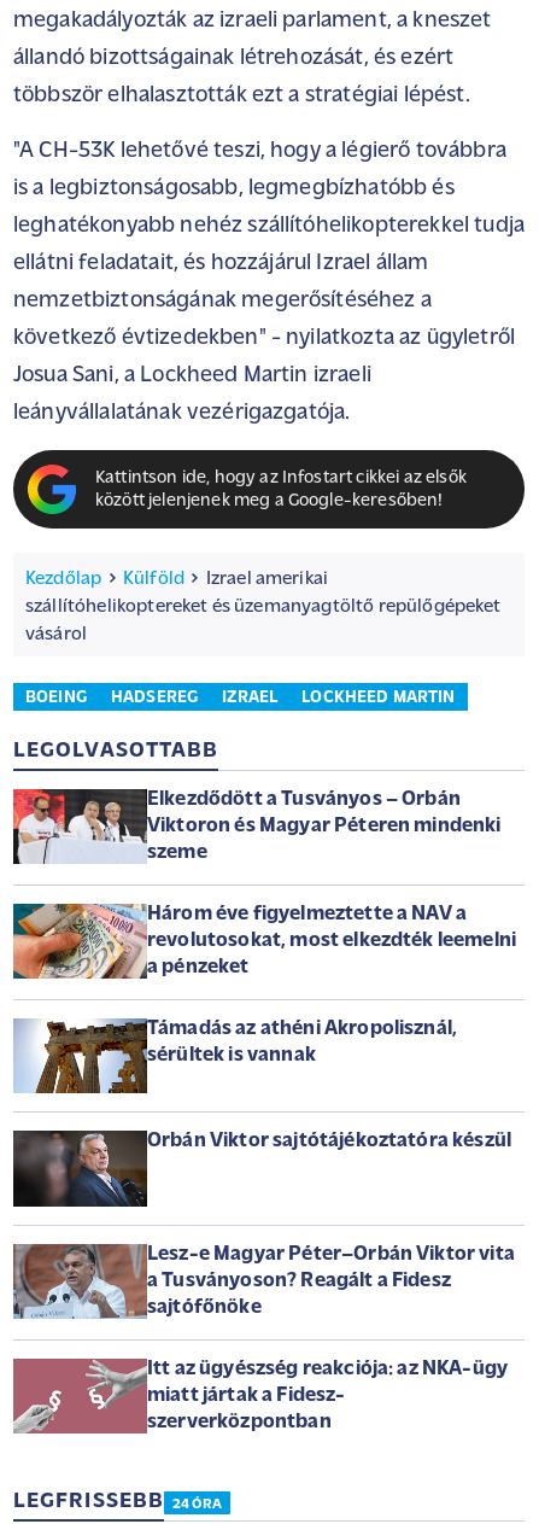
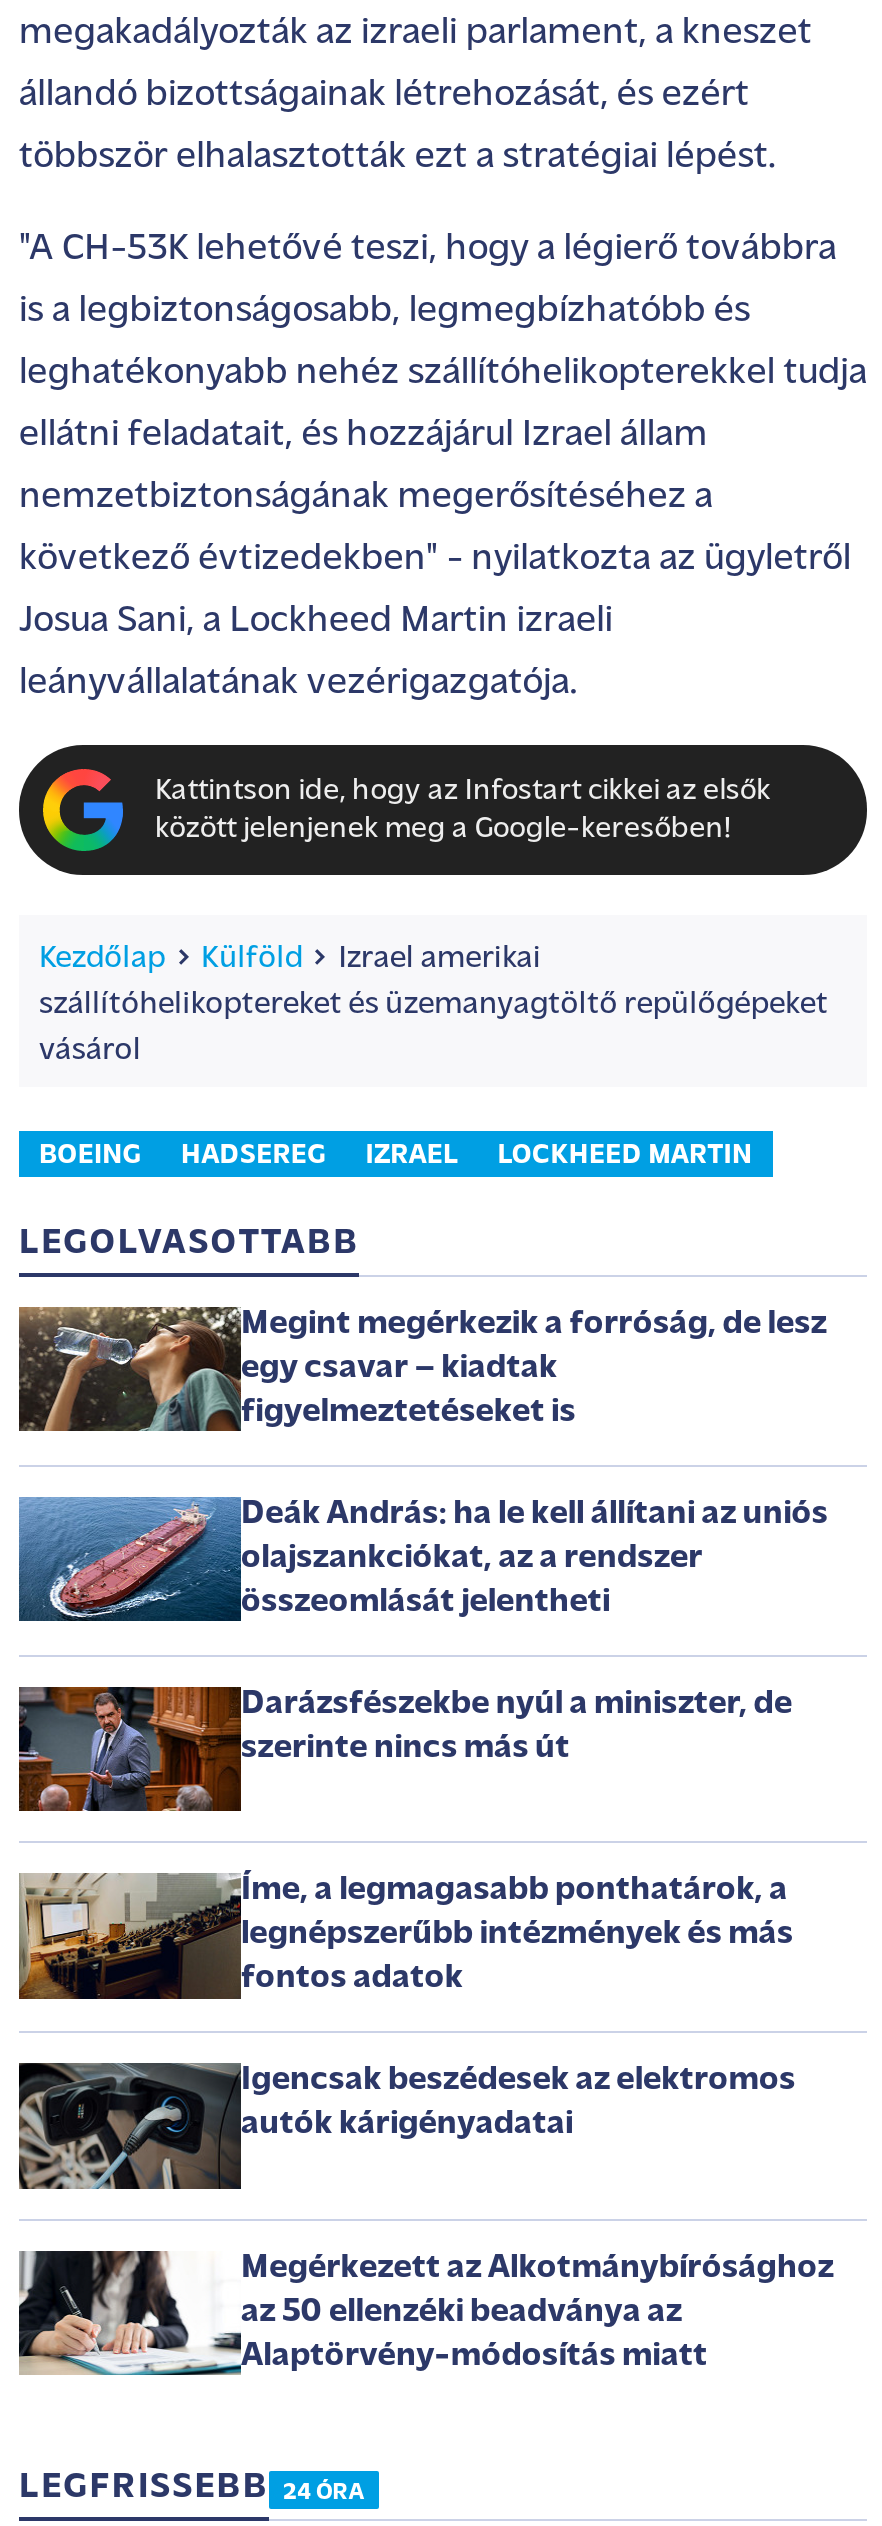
[12,788,501,864] [image] | Elkezdődött a Tusványos – Orbán | Viktoron és Magyar Péteren mindenki | szeme -> [17,1305,827,1433] [image] | Megint megérkezik a forróság, de lesz | egy csavar – kiadtak | figyelmeztetéseket is
[12,903,516,980] [image] | Három éve figyelmeztette a NAV a | revolutosokat, most elkezdték leemelni | a pénzeket -> [17,1495,828,1623] [image] | Deák András: ha le kell állítani az uniós | olajszankciókat, az a rendszer | összeomlását jelentheti
[13,1018,457,1094] [image] | Támadás az athéni Akropolisznál, | sérültek is vannak -> [17,1685,792,1813] [image] | Darázsfészekbe nyúl a miniszter, de | szerinte nincs más út
[12,1129,511,1208] [image] | Orbán Viktor sajtótájékoztatóra készül -> [17,1873,793,1999] [image] | Íme, a legmagasabb ponthatárok, a | legnépszerűbb intézmények és más | fontos adatok
[12,1244,515,1321] [image] | Lesz-e Magyar Péter–Orbán Viktor vita | a Tusványoson? Reagált a Fidesz | sajtófőnöke -> [17,2063,796,2191] [image] | Igencsak beszédesek az elektromos | autók kárigényadatai
[12,1357,508,1435] [image] | Itt az ügyészség reakciója: az NKA-ügy | miatt jártak a Fidesz- | szerverközpontban -> [17,2249,834,2377] [image] | Megérkezett az Alkotmánybírósághoz | az 50 ellenzéki beadványa az | Alaptörvény-módosítás miatt

